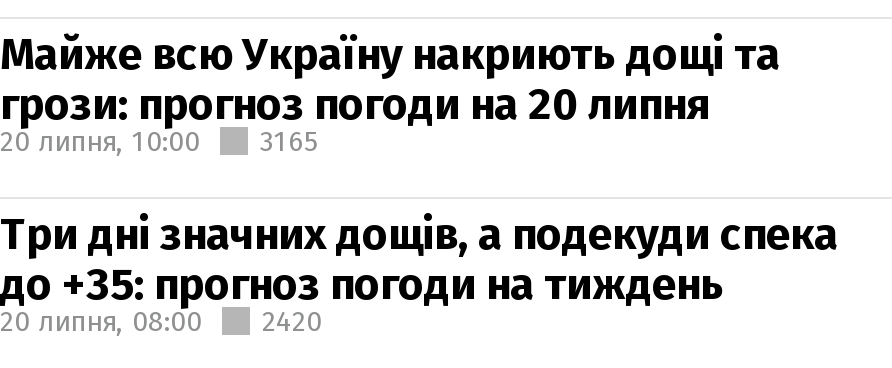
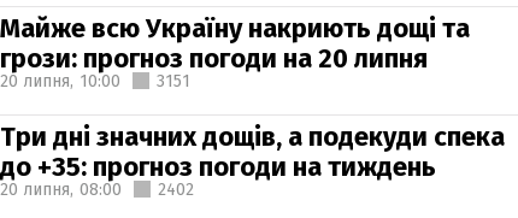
[0,124,318,158] 20 липня, 10:00 3165 -> [0,70,190,91] 20 липня, 10:00 3151
[0,304,322,338] 20 липня, 08:00 2420 -> [0,179,194,199] 20 липня, 08:00 2402

